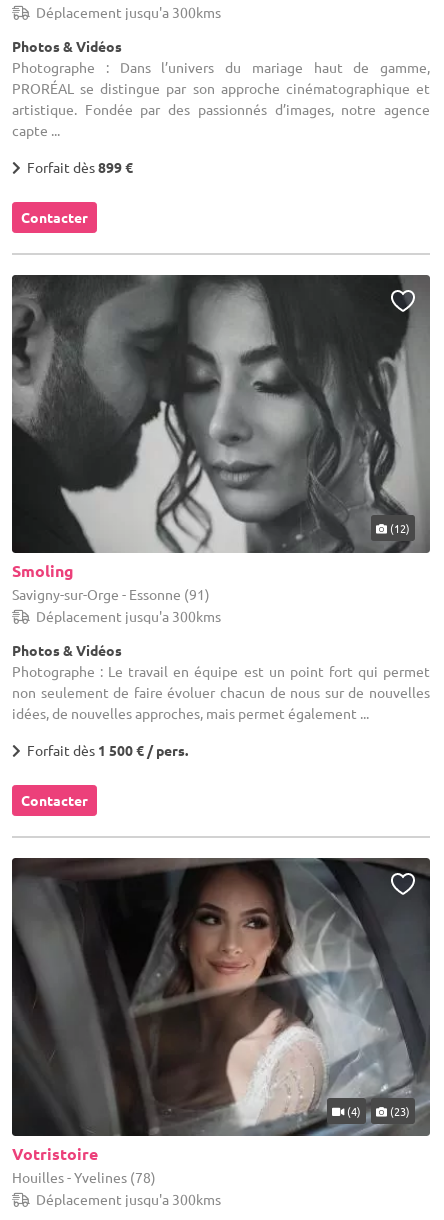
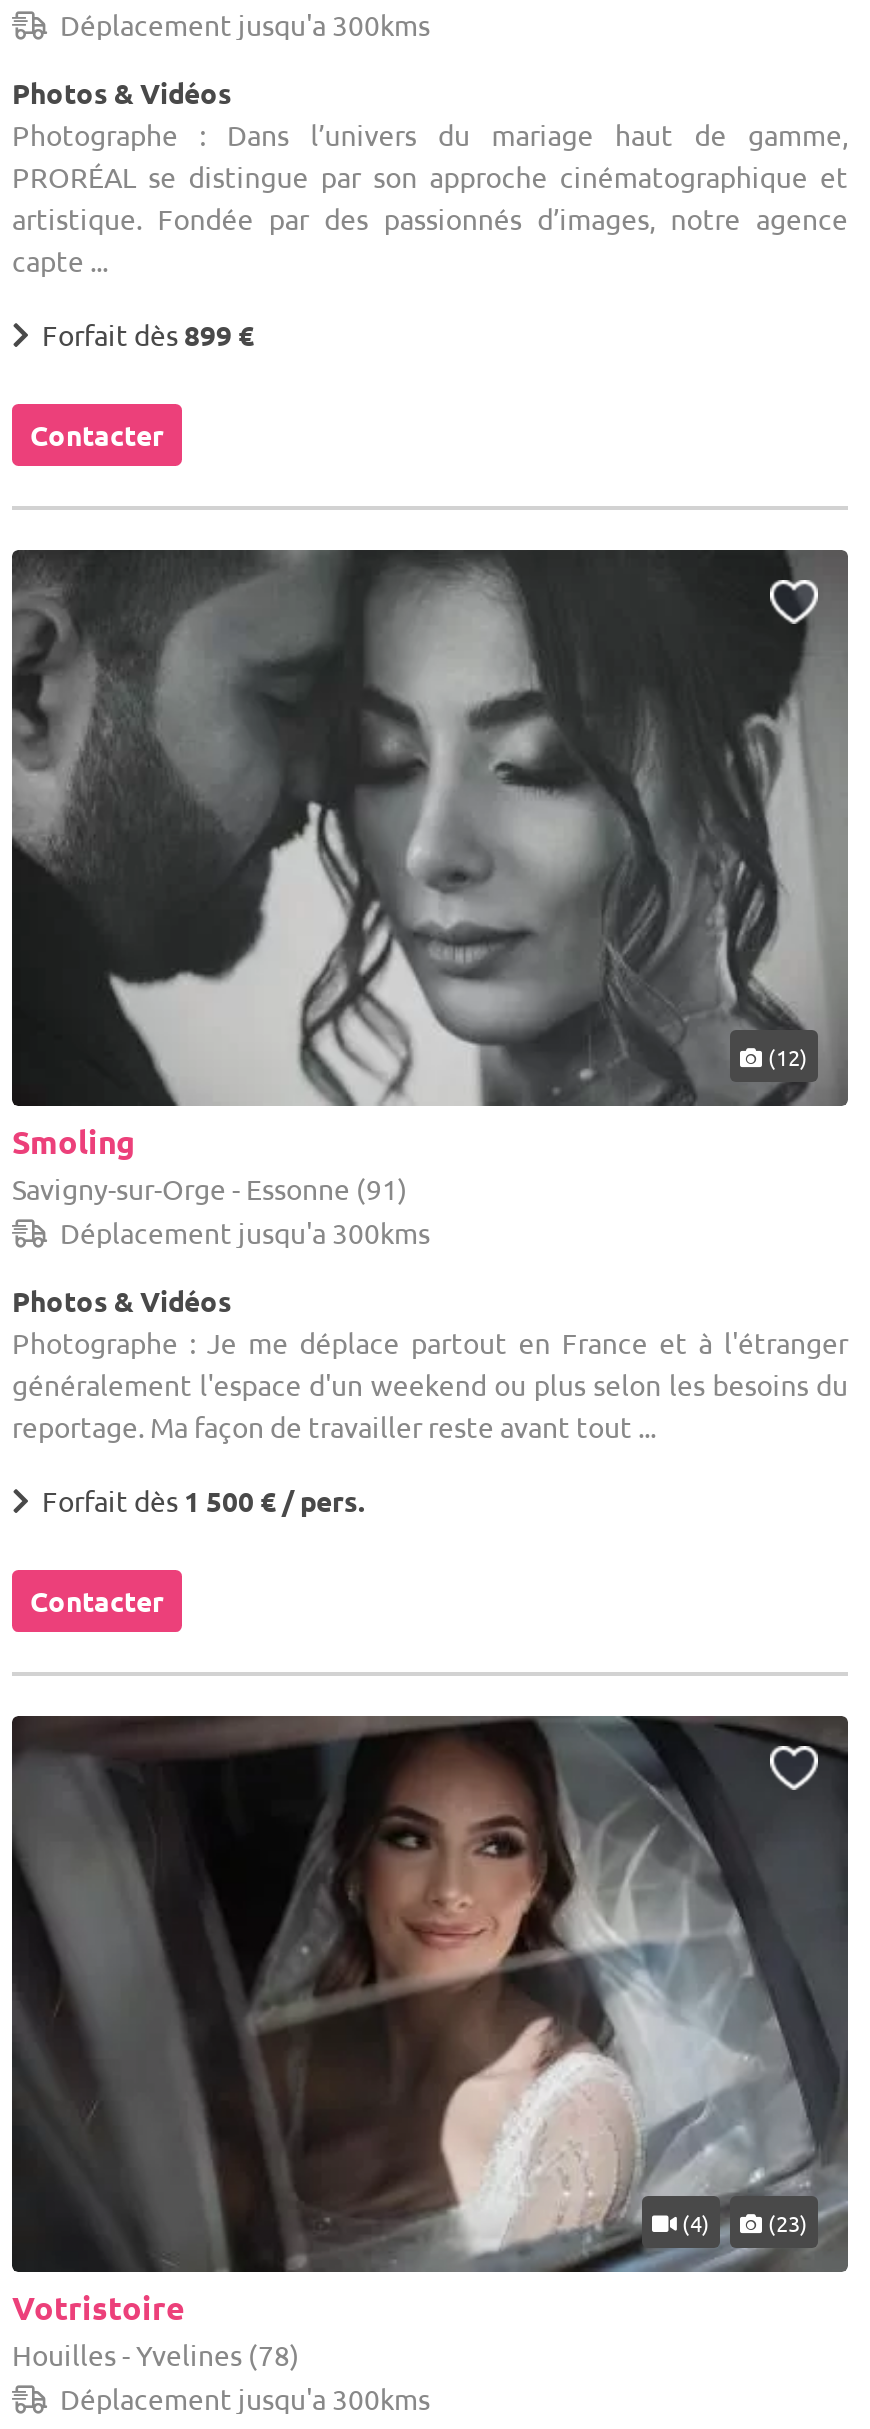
[12,662,430,722] Photographe : Le travail en équipe est un point fort qui permet | non seulement de faire évoluer chacun de nous sur de nouvelles | idées, de nouvelles approches, mais permet également ... -> [12,1323,848,1443] Photographe : Je me déplace partout en France et à l'étranger | généralement l'espace d'un weekend ou plus selon les besoins du | reportage. Ma façon de travailler reste avant tout ...

